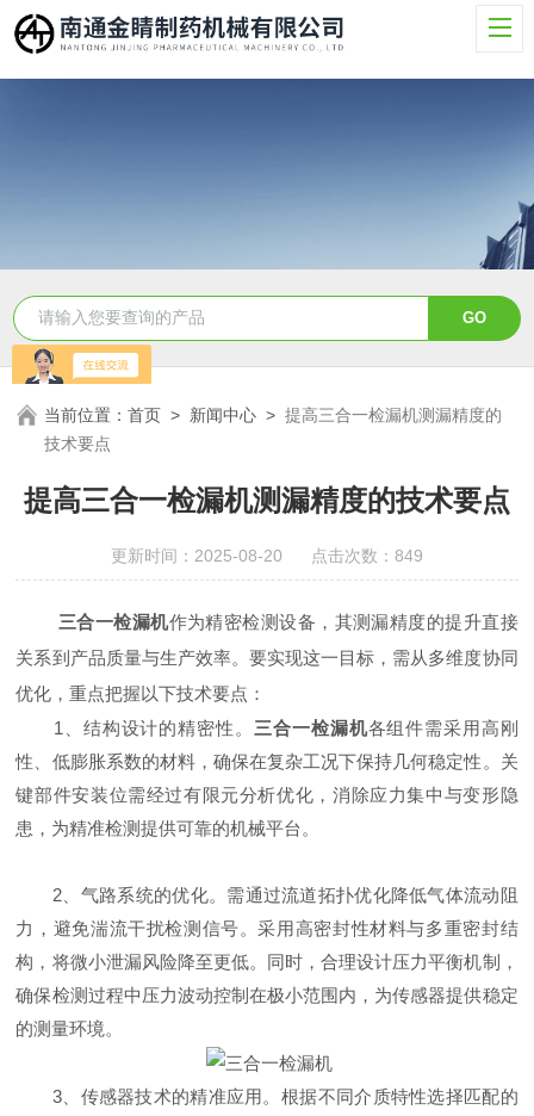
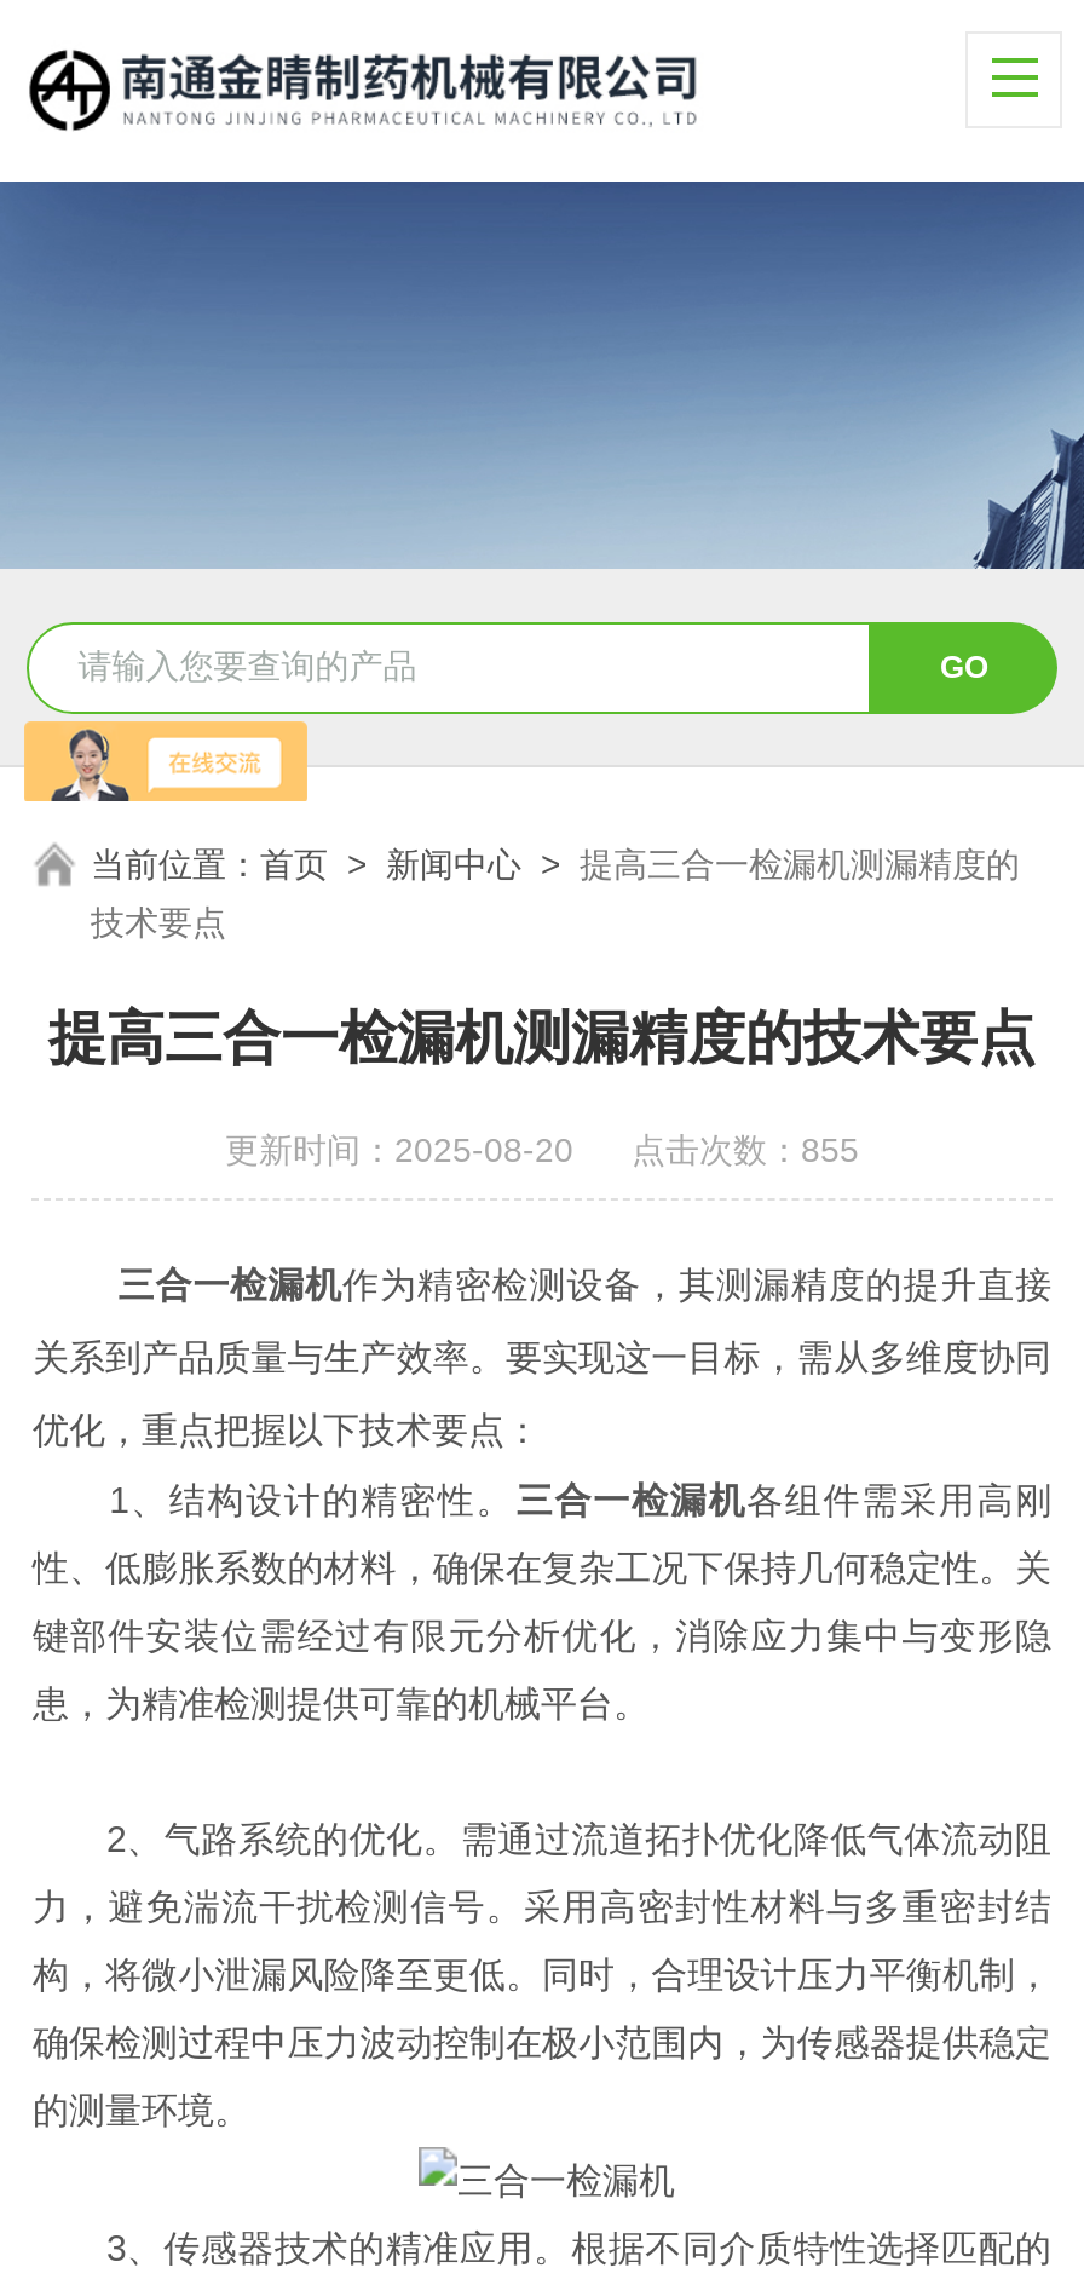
[111,545,423,565] 更新时间：2025-08-20 点击次数：849 -> [225,1129,859,1168] 更新时间：2025-08-20 点击次数：855

